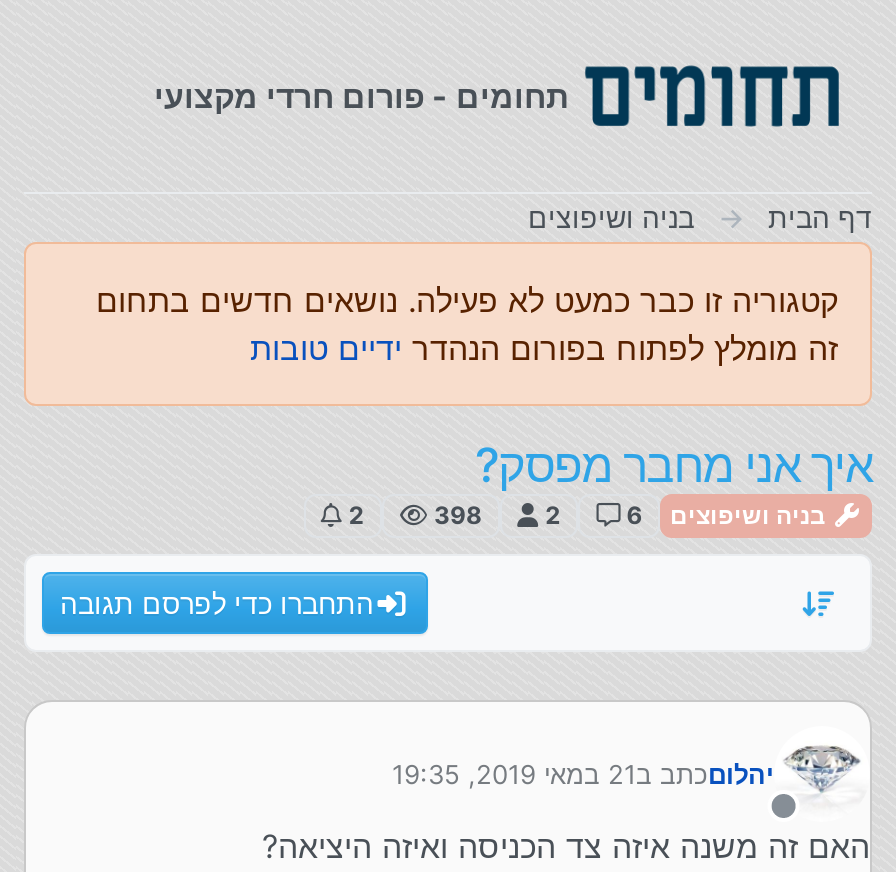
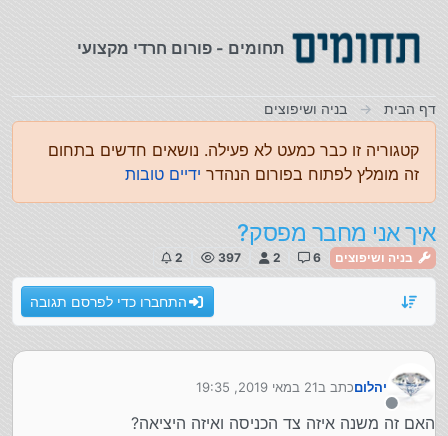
[434,500,482,530] 398 -> [218,250,241,265] 397

